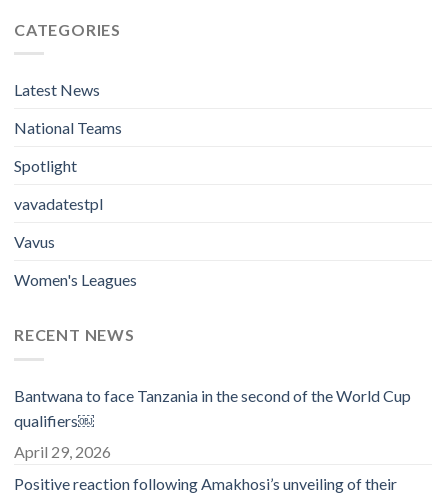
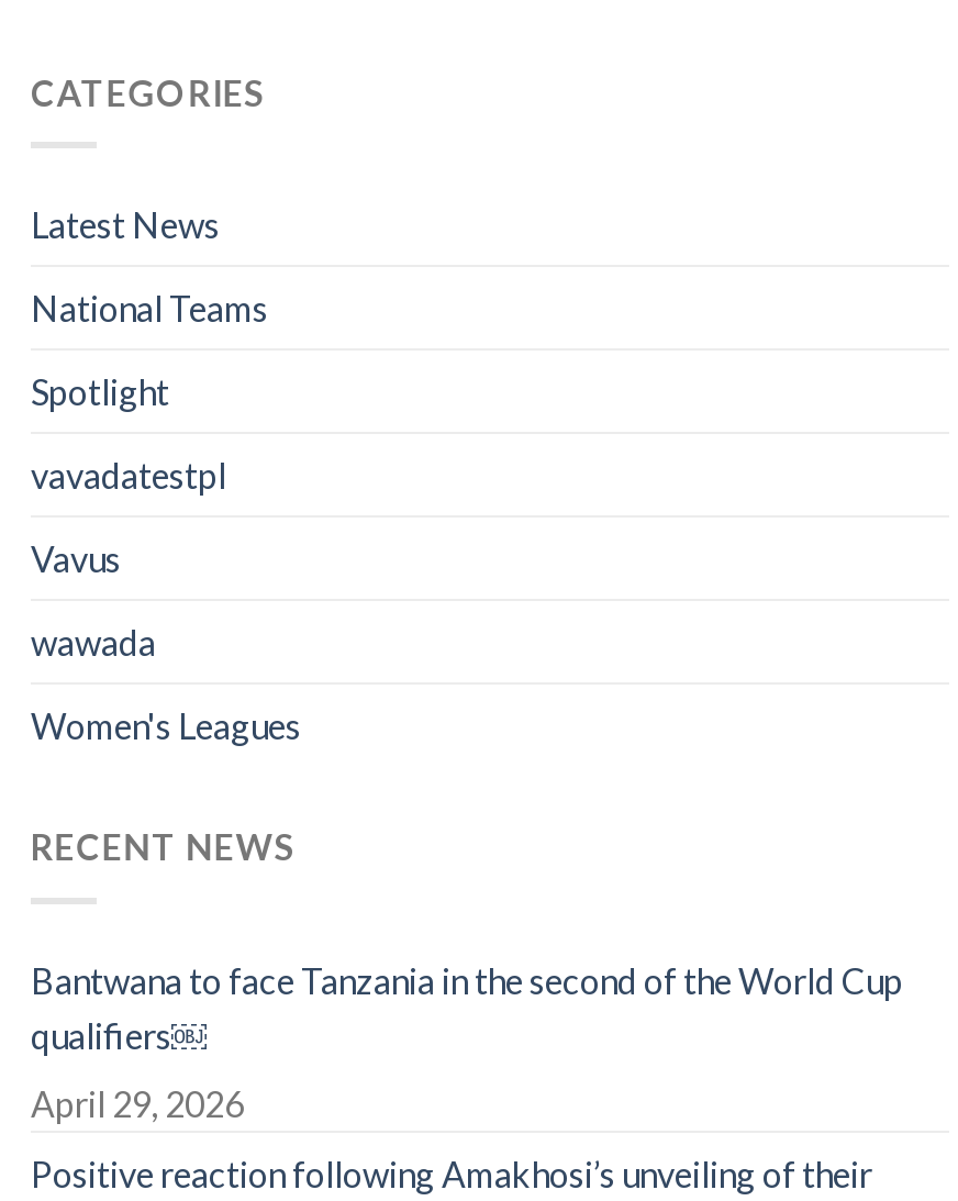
none -> [31,621,156,663] wawada

